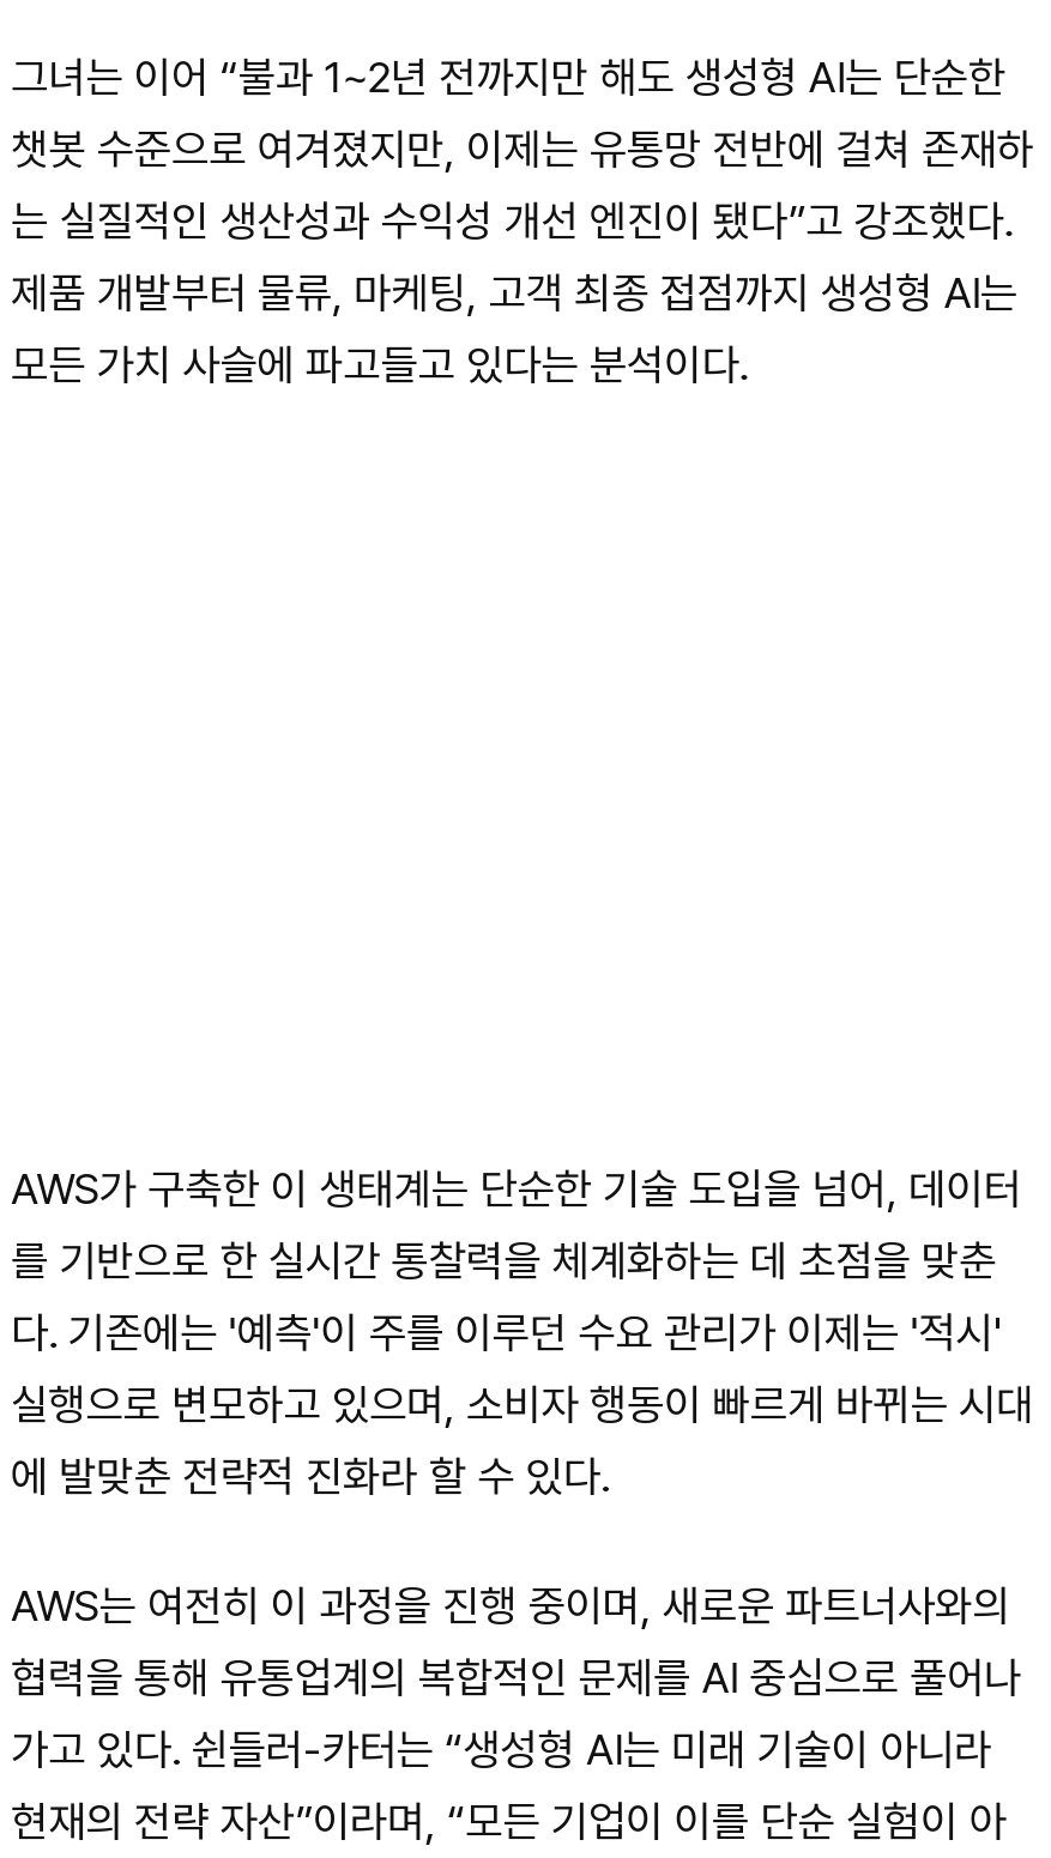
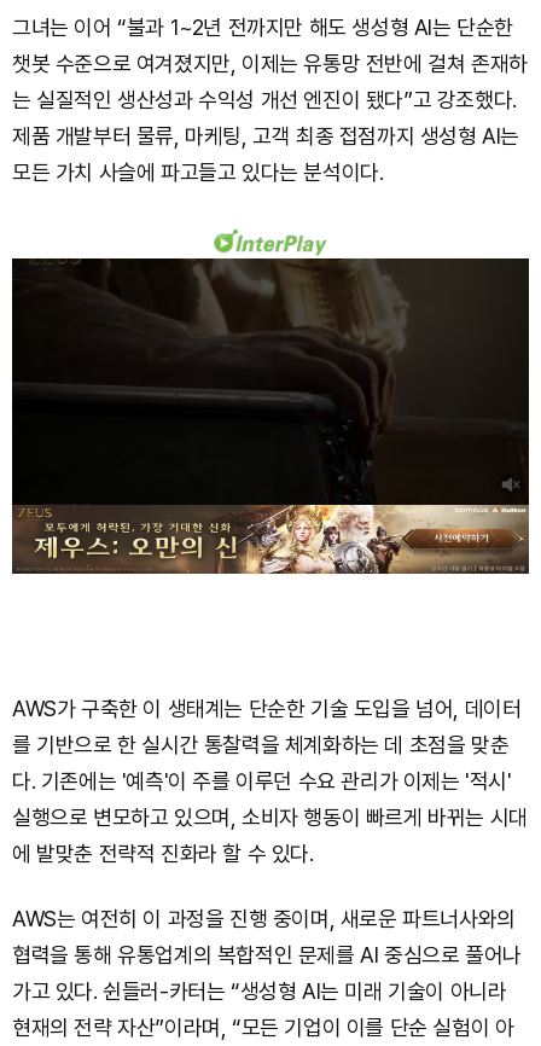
none -> [11,229,530,575] [image]

